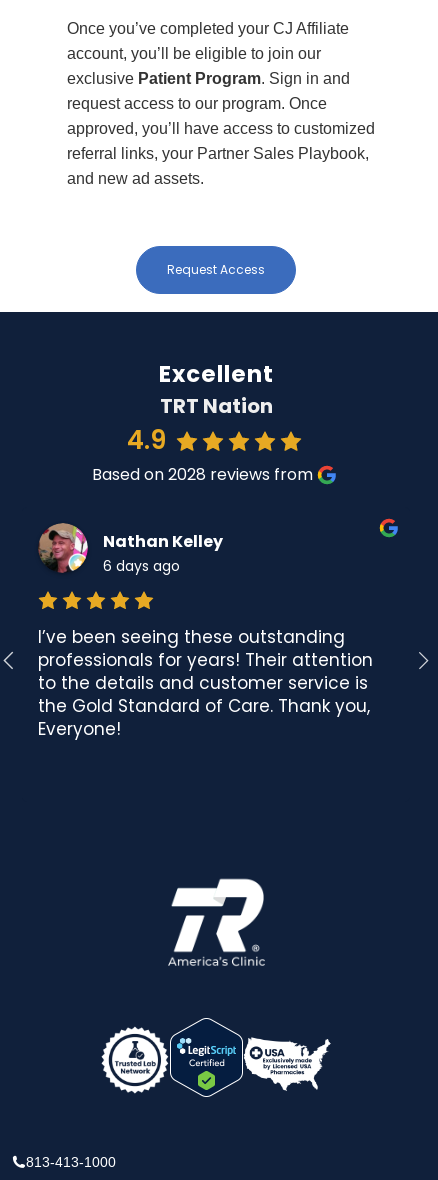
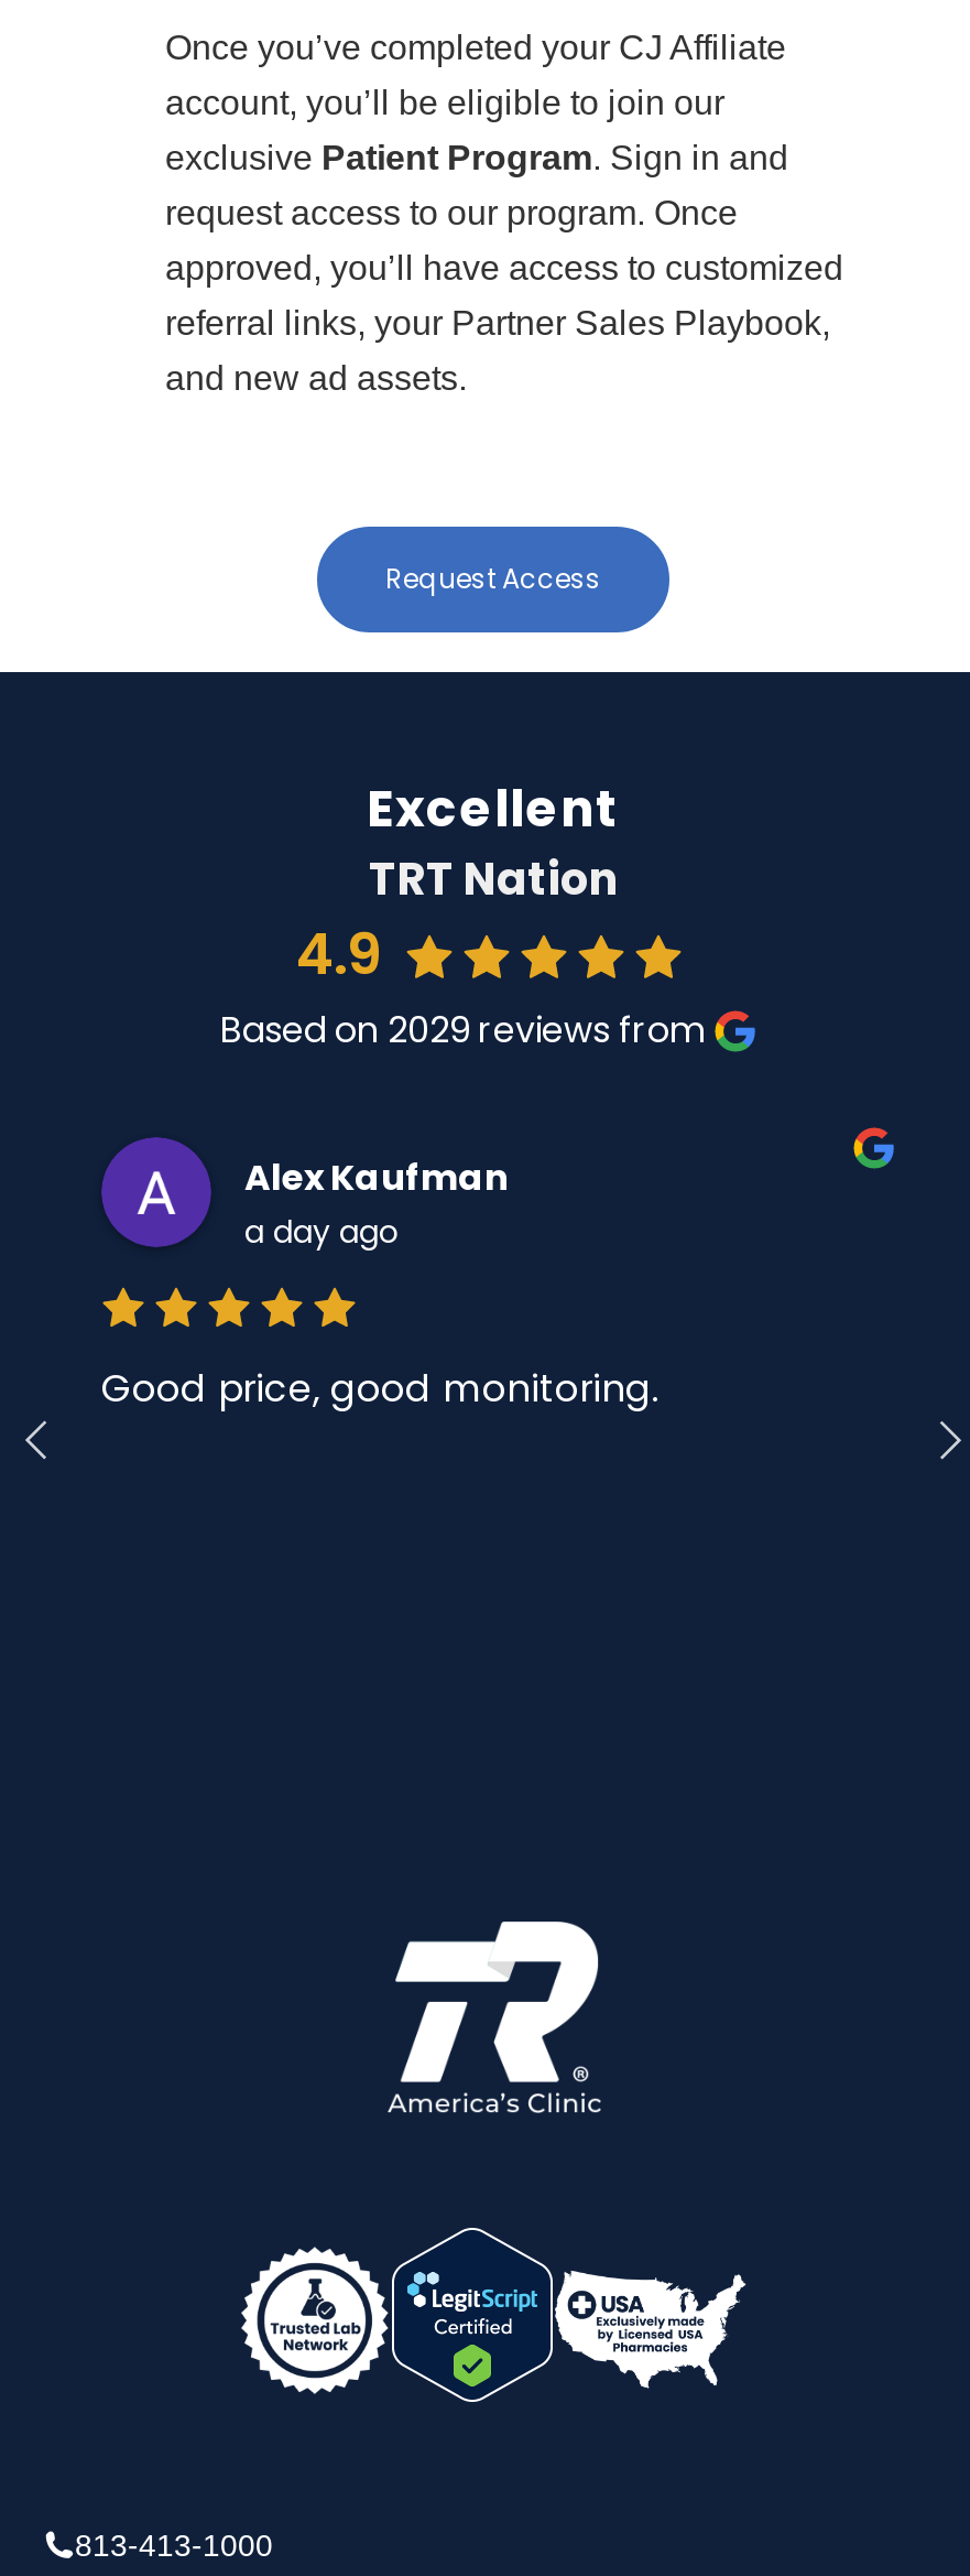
[91,463,312,486] Based on 2028 reviews from -> [220,1005,705,1056] Based on 2029 reviews from
[38,523,223,576] [image] | Nathan Kelley | 6 days ago -> [99,1137,509,1254] [image] | Alex Kaufman | a day ago
[38,625,373,741] I’ve been seeing these outstanding | professionals for years! Their attention | to the details and customer service is | the Gold Standard of Care. Thank you, | Everyone! -> [101,1362,658,1415] Good price, good monitoring.

